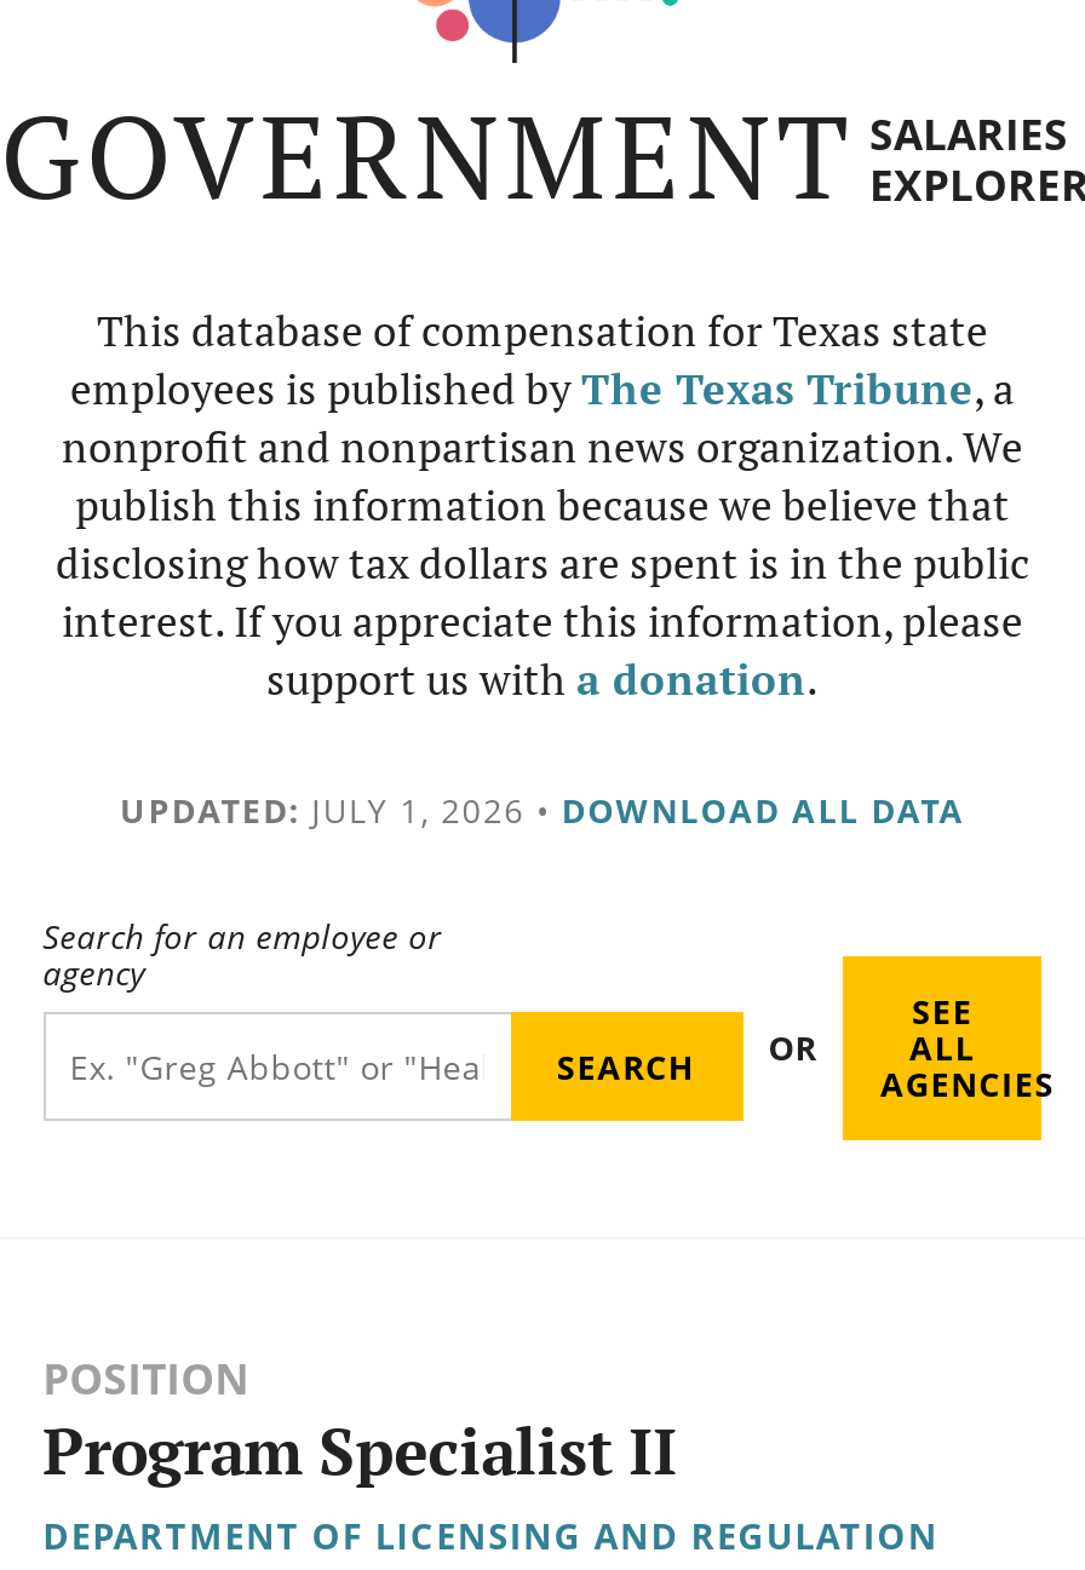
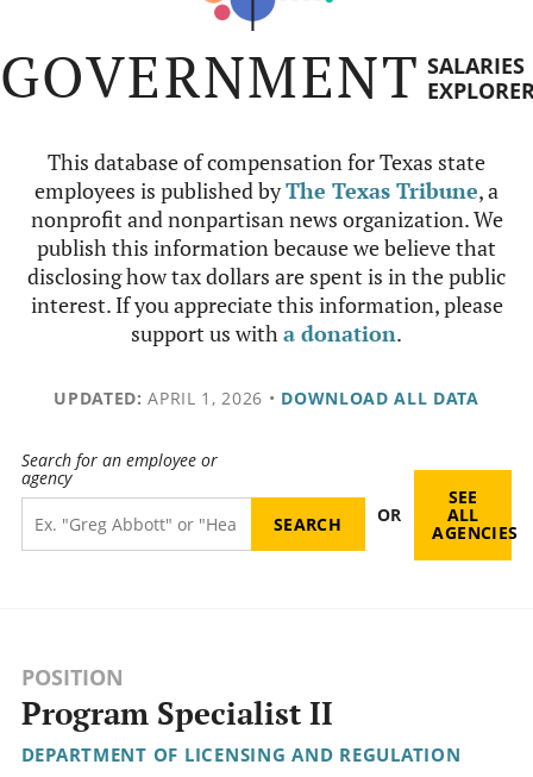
[120,787,965,833] UPDATED: JULY 1, 2026 • DOWNLOAD ALL DATA -> [54,387,479,409] UPDATED: APRIL 1, 2026 • DOWNLOAD ALL DATA

